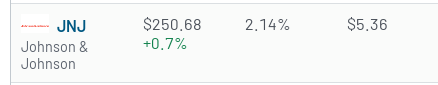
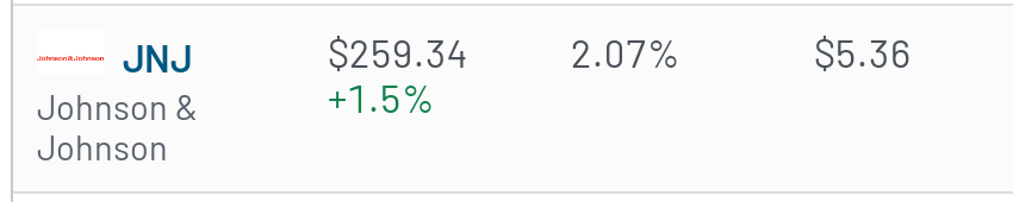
[143,14,202,33] $250.68 -> [328,29,468,75] $259.34
[245,14,291,33] 2.14% -> [571,29,680,75] 2.07%
[143,33,188,52] +0.7% -> [328,75,435,120] +1.5%

